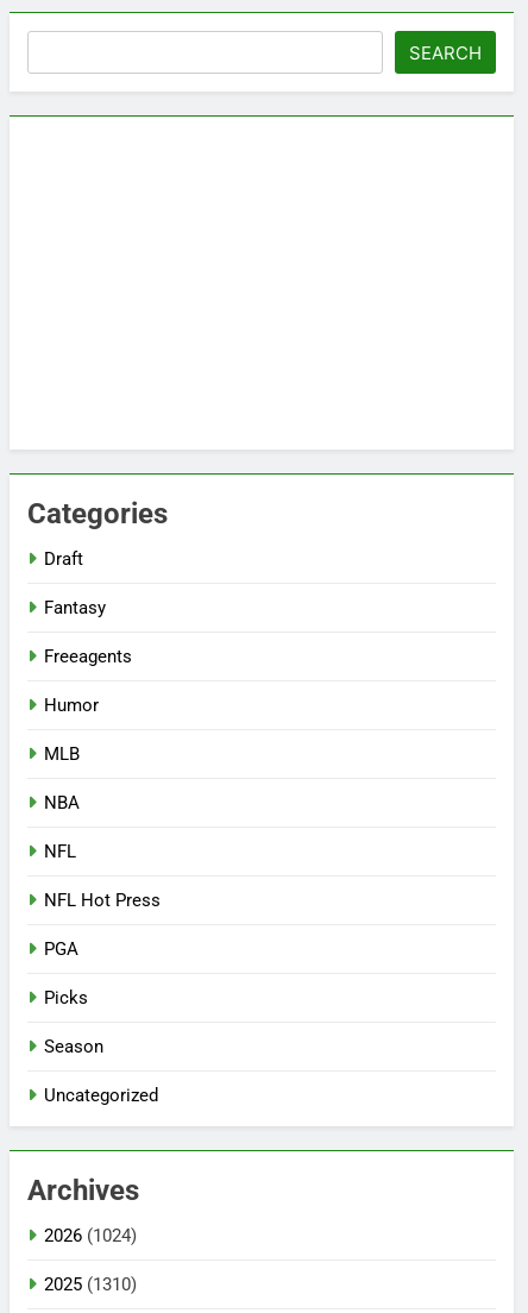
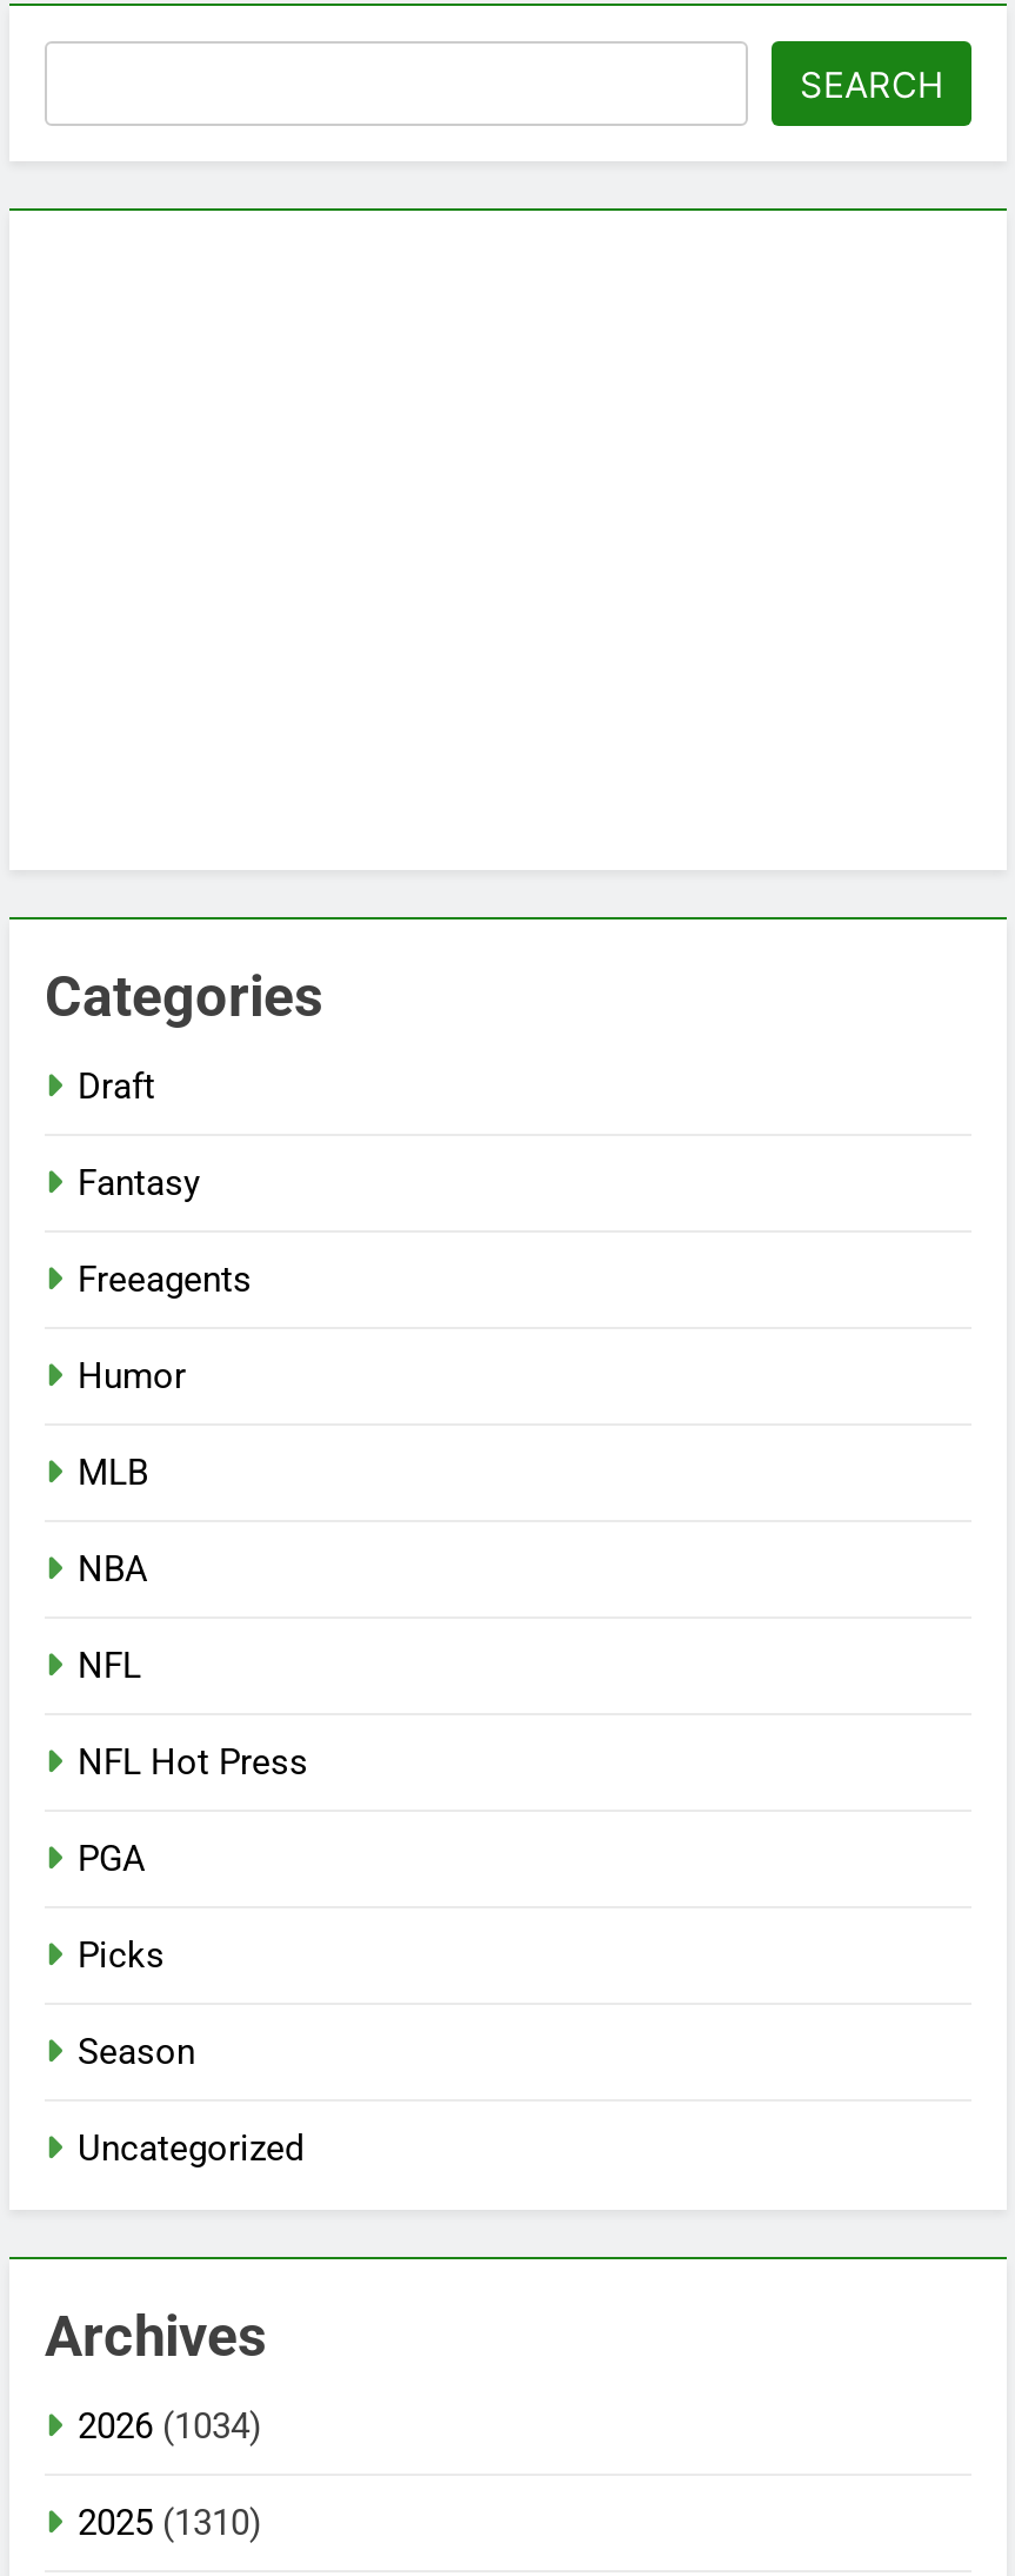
[44,1225,137,1246] 2026 (1024) -> [78,2404,261,2447] 2026 (1034)

